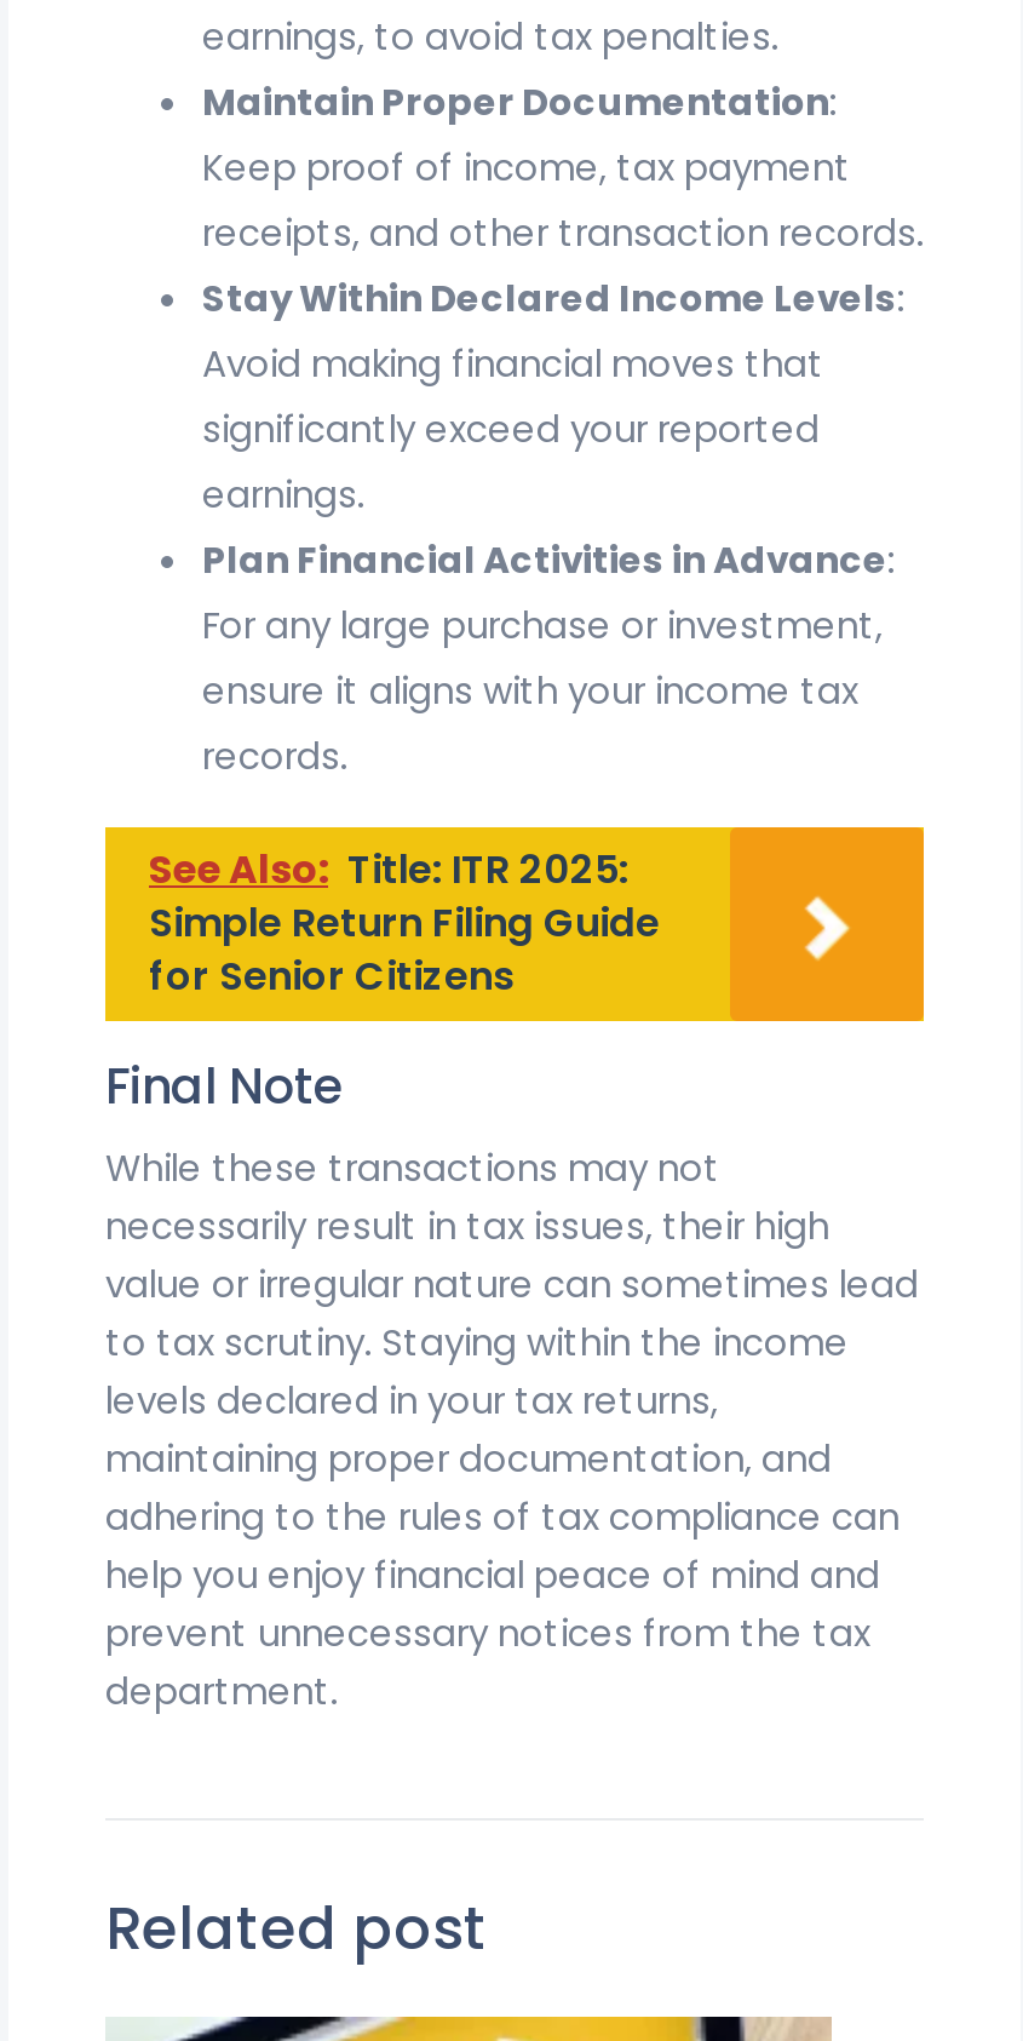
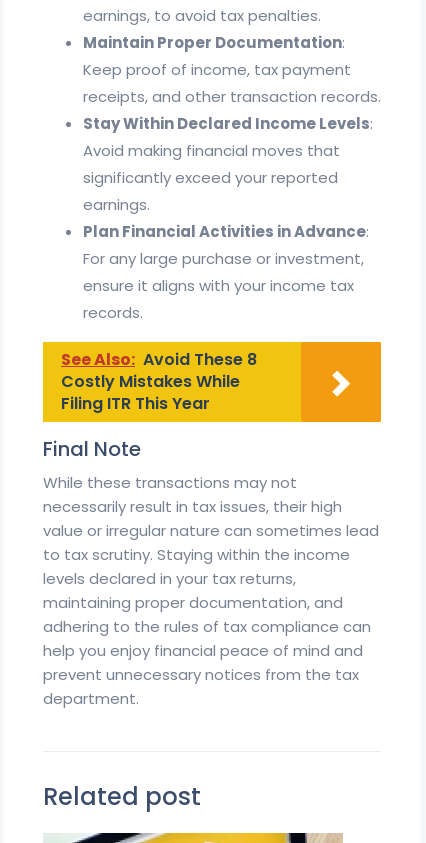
[149,842,660,1004] See Also: Title: ITR 2025: | Simple Return Filing Guide | for Senior Citizens -> [61,348,257,415] See Also: Avoid These 8 | Costly Mistakes While | Filing ITR This Year

